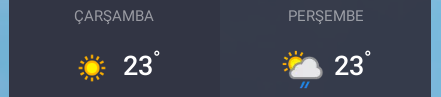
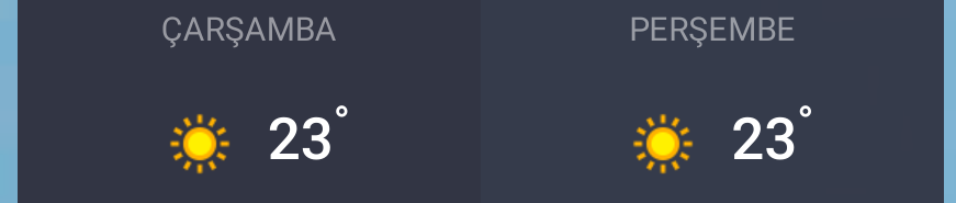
[282,50,323,89] [image] -> [619,106,705,188] [image]

